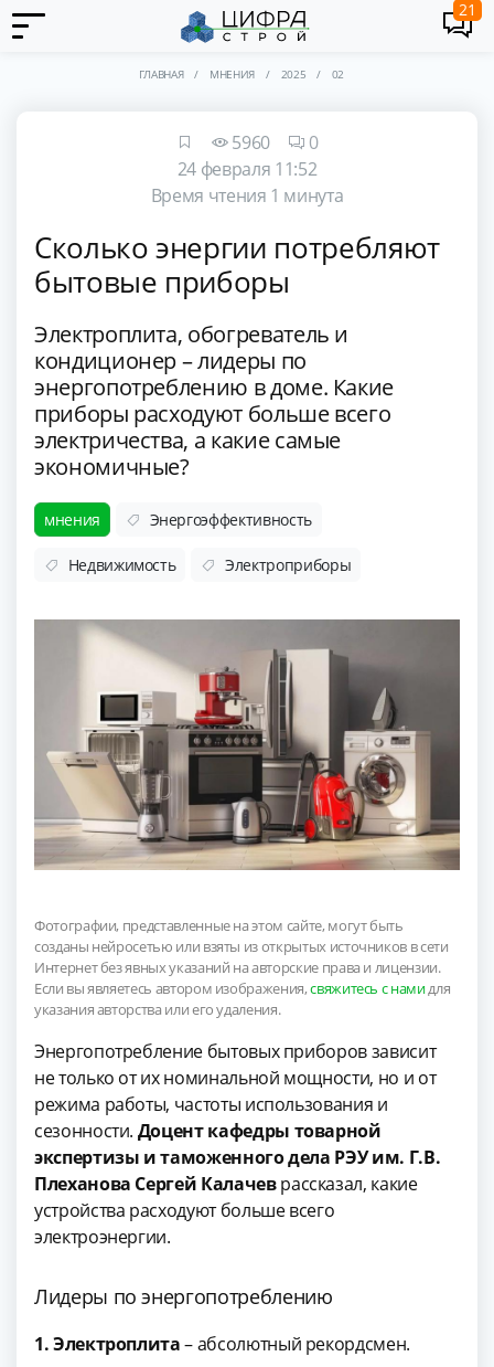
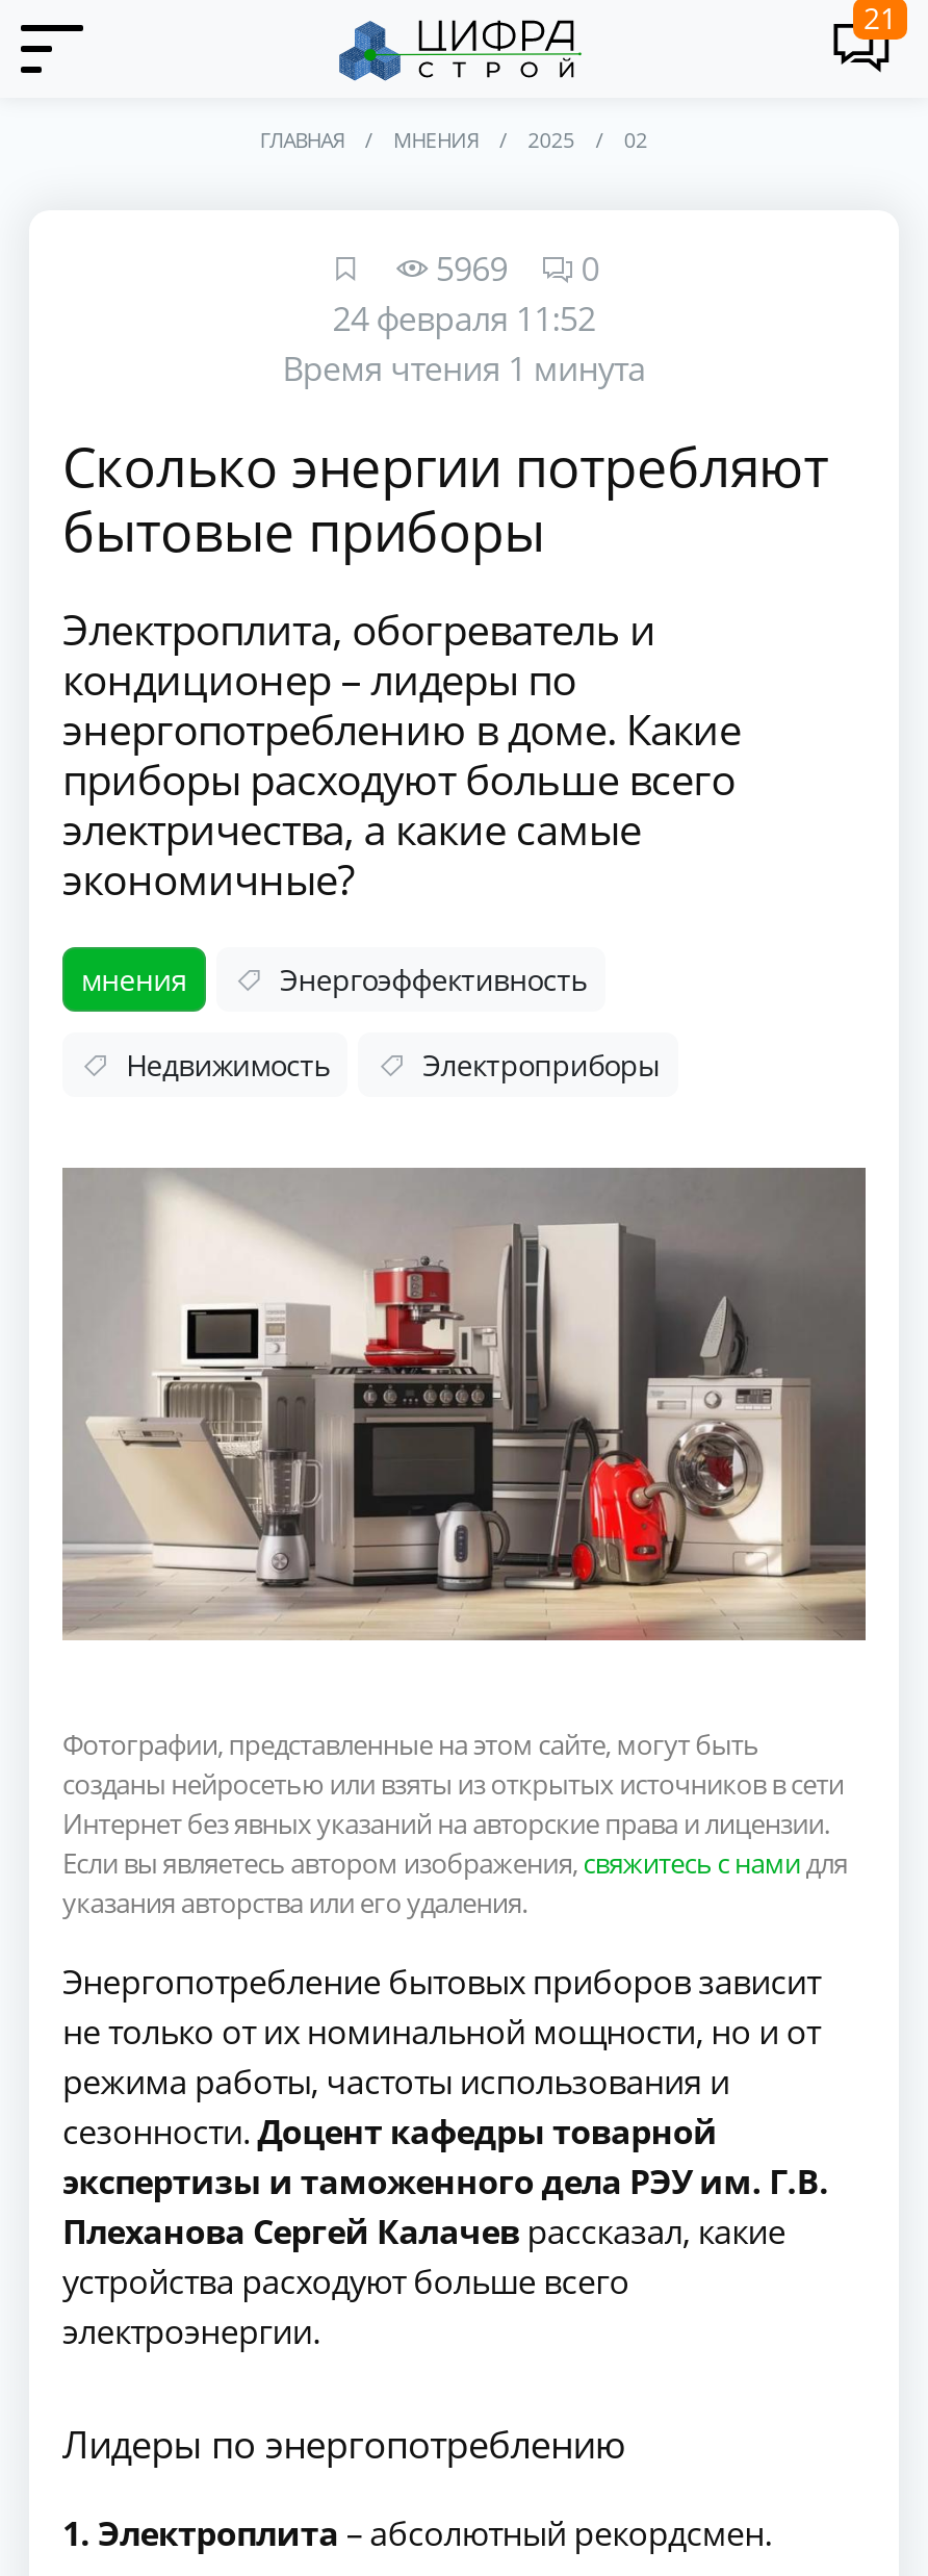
[228,130,319,155] 5960 0 -> [428,246,599,291] 5969 0

